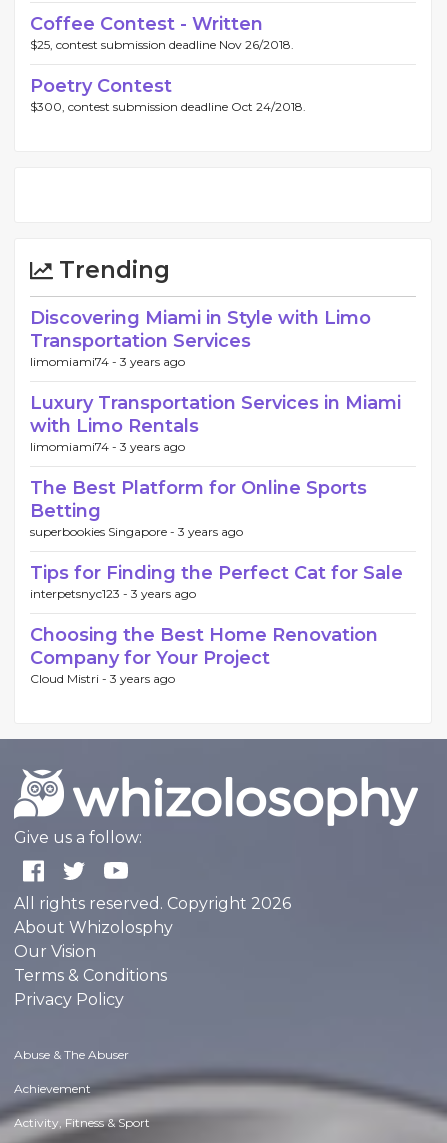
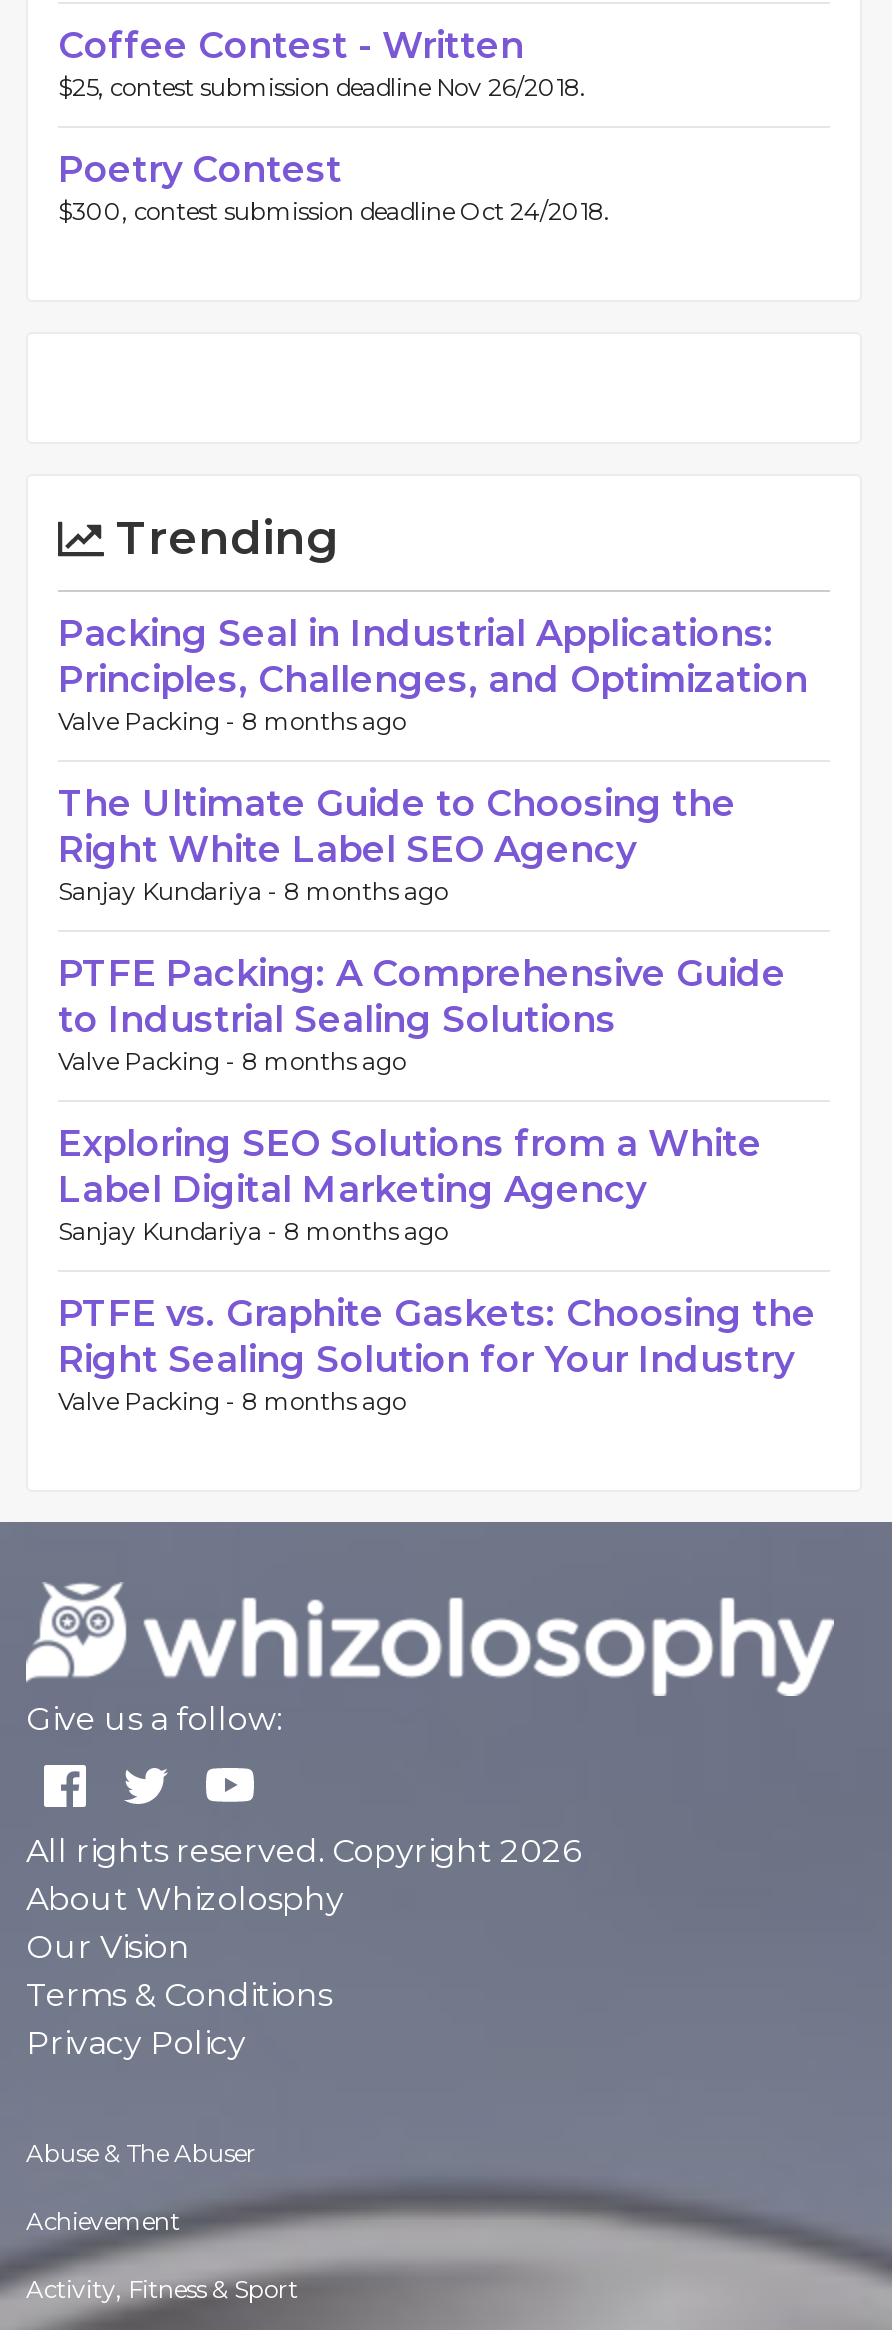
[30,307,371,369] Discovering Miami in Style with Limo | Transportation Services | limomiami74 - 3 years ago -> [58,612,808,736] Packing Seal in Industrial Applications: | Principles, Challenges, and Optimization | Valve Packing - 8 months ago
[30,392,401,454] Luxury Transportation Services in Miami | with Limo Rentals | limomiami74 - 3 years ago -> [58,782,736,906] The Ultimate Guide to Choosing the | Right White Label SEO Agency | Sanjay Kundariya - 8 months ago
[30,477,367,539] The Best Platform for Online Sports | Betting | superbookies Singapore - 3 years ago -> [58,952,786,1076] PTFE Packing: A Comprehensive Guide | to Industrial Sealing Solutions | Valve Packing - 8 months ago
[30,562,403,601] Tips for Finding the Perfect Cat for Sale | interpetsnyc123 - 3 years ago -> [58,1122,762,1246] Exploring SEO Solutions from a White | Label Digital Marketing Agency | Sanjay Kundariya - 8 months ago
[30,624,378,686] Choosing the Best Home Renovation | Company for Your Project | Cloud Mistri - 3 years ago -> [58,1292,816,1416] PTFE vs. Graphite Gaskets: Choosing the | Right Sealing Solution for Your Industry | Valve Packing - 8 months ago

